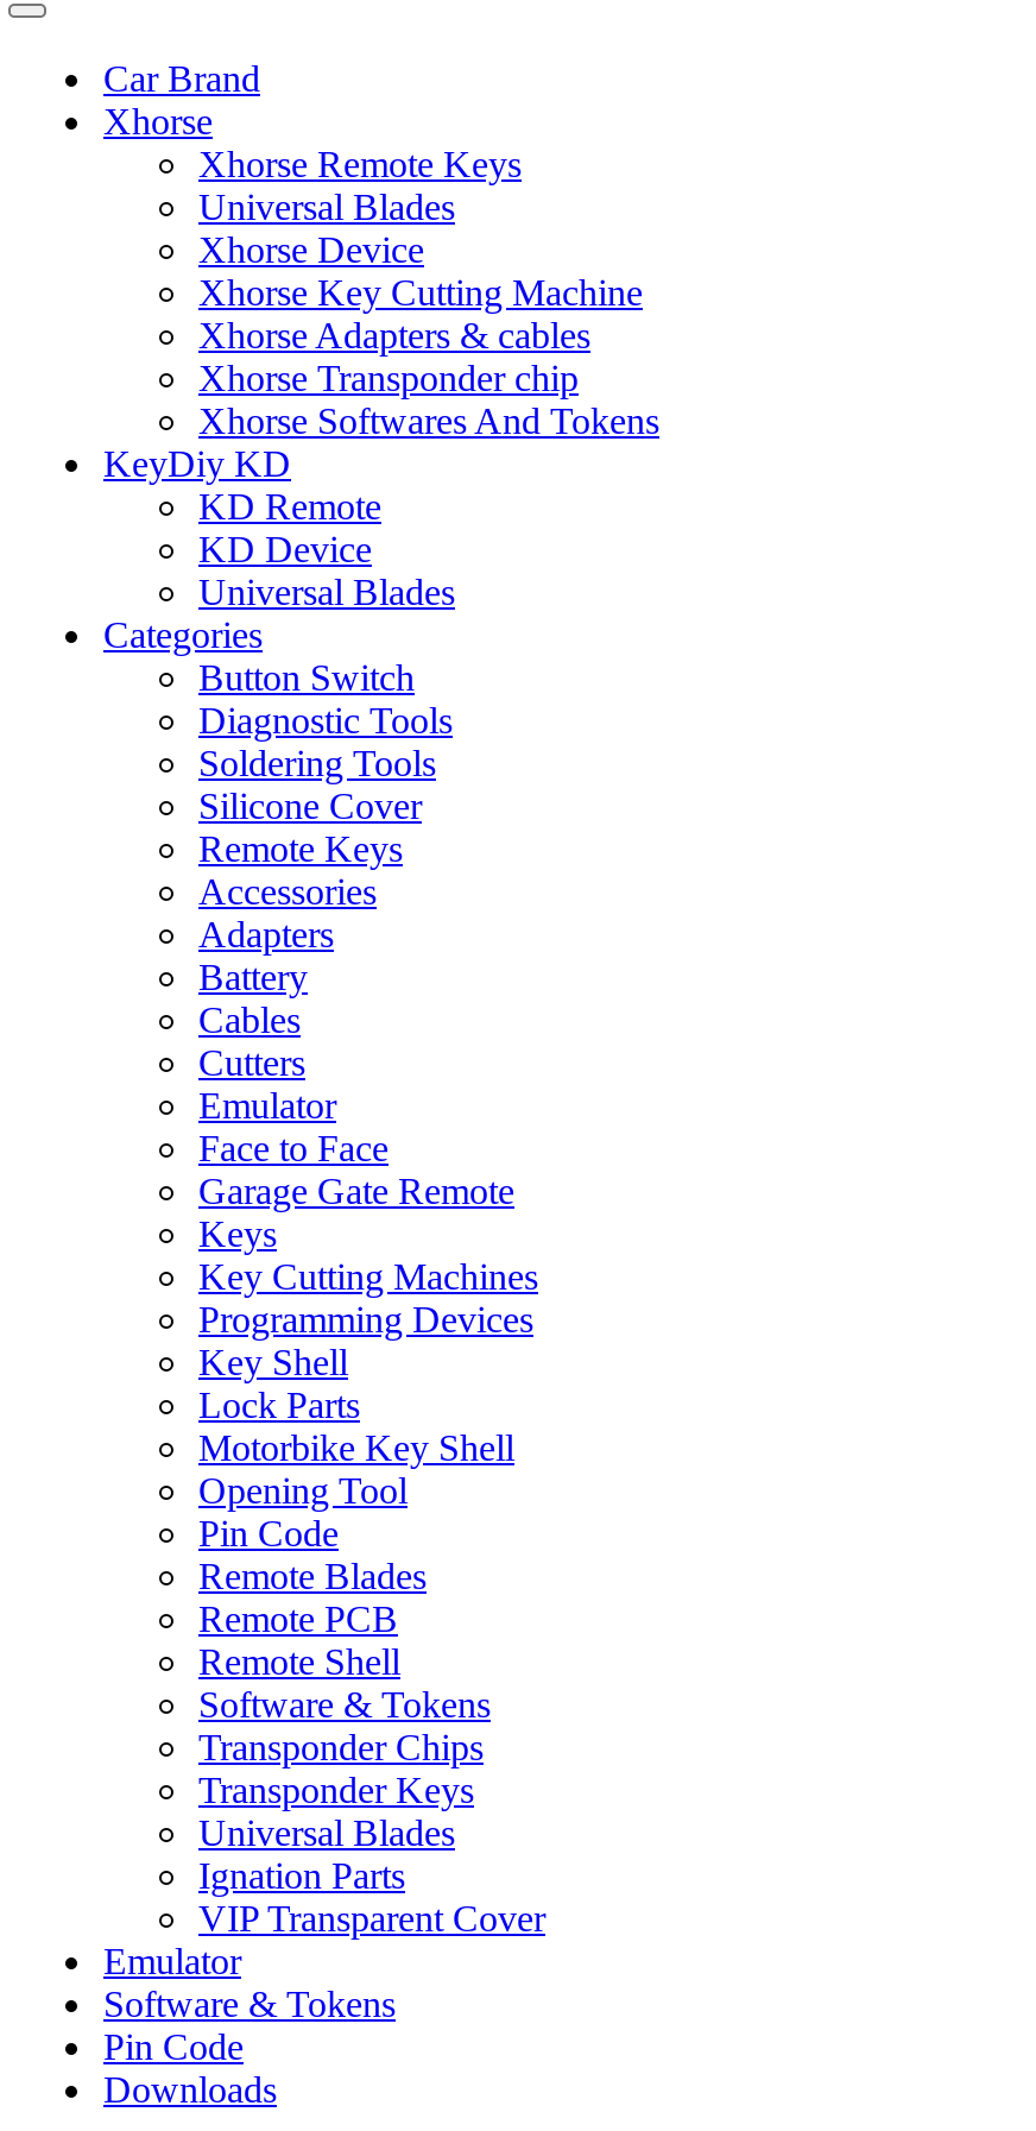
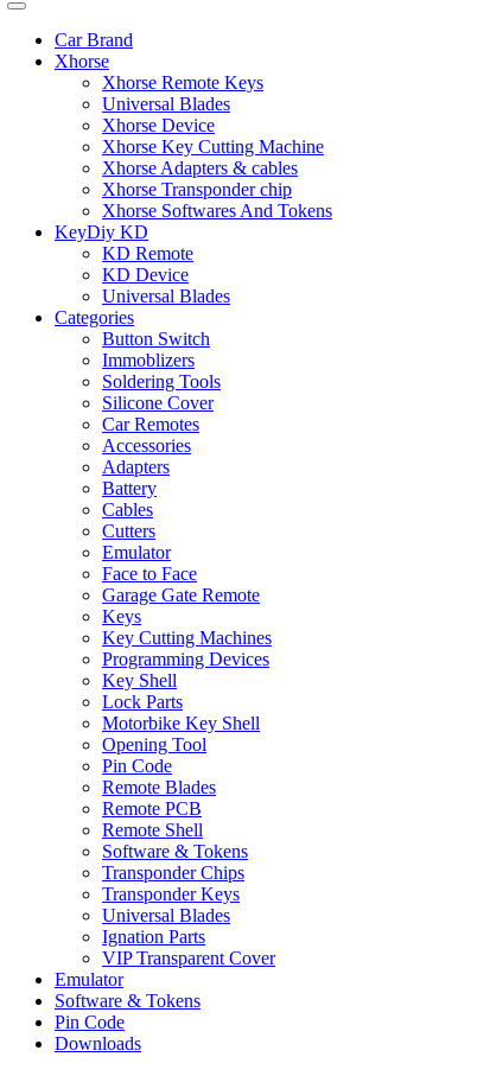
[198,700,453,740] Diagnostic Tools -> [102,350,195,370] Immoblizers
[198,828,403,869] Remote Keys -> [102,414,199,434] Car Remotes

